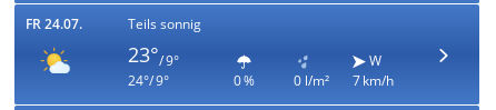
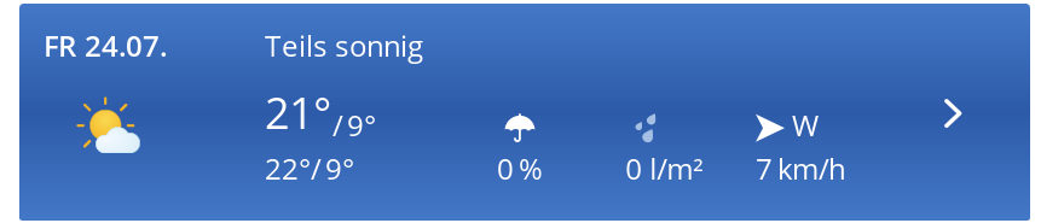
[127,41,178,70] 23°/ 9° -> [265,83,376,146] 21°/ 9°
[127,71,168,90] 24°/ 9° -> [265,148,354,189] 22°/ 9°

